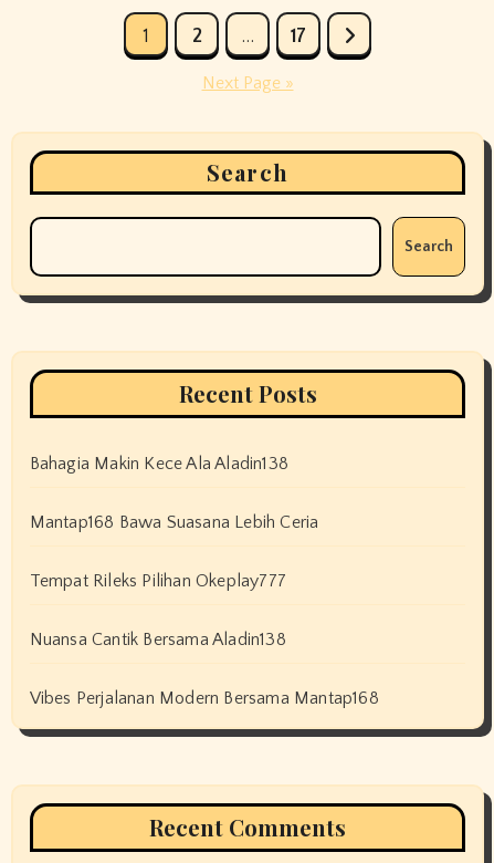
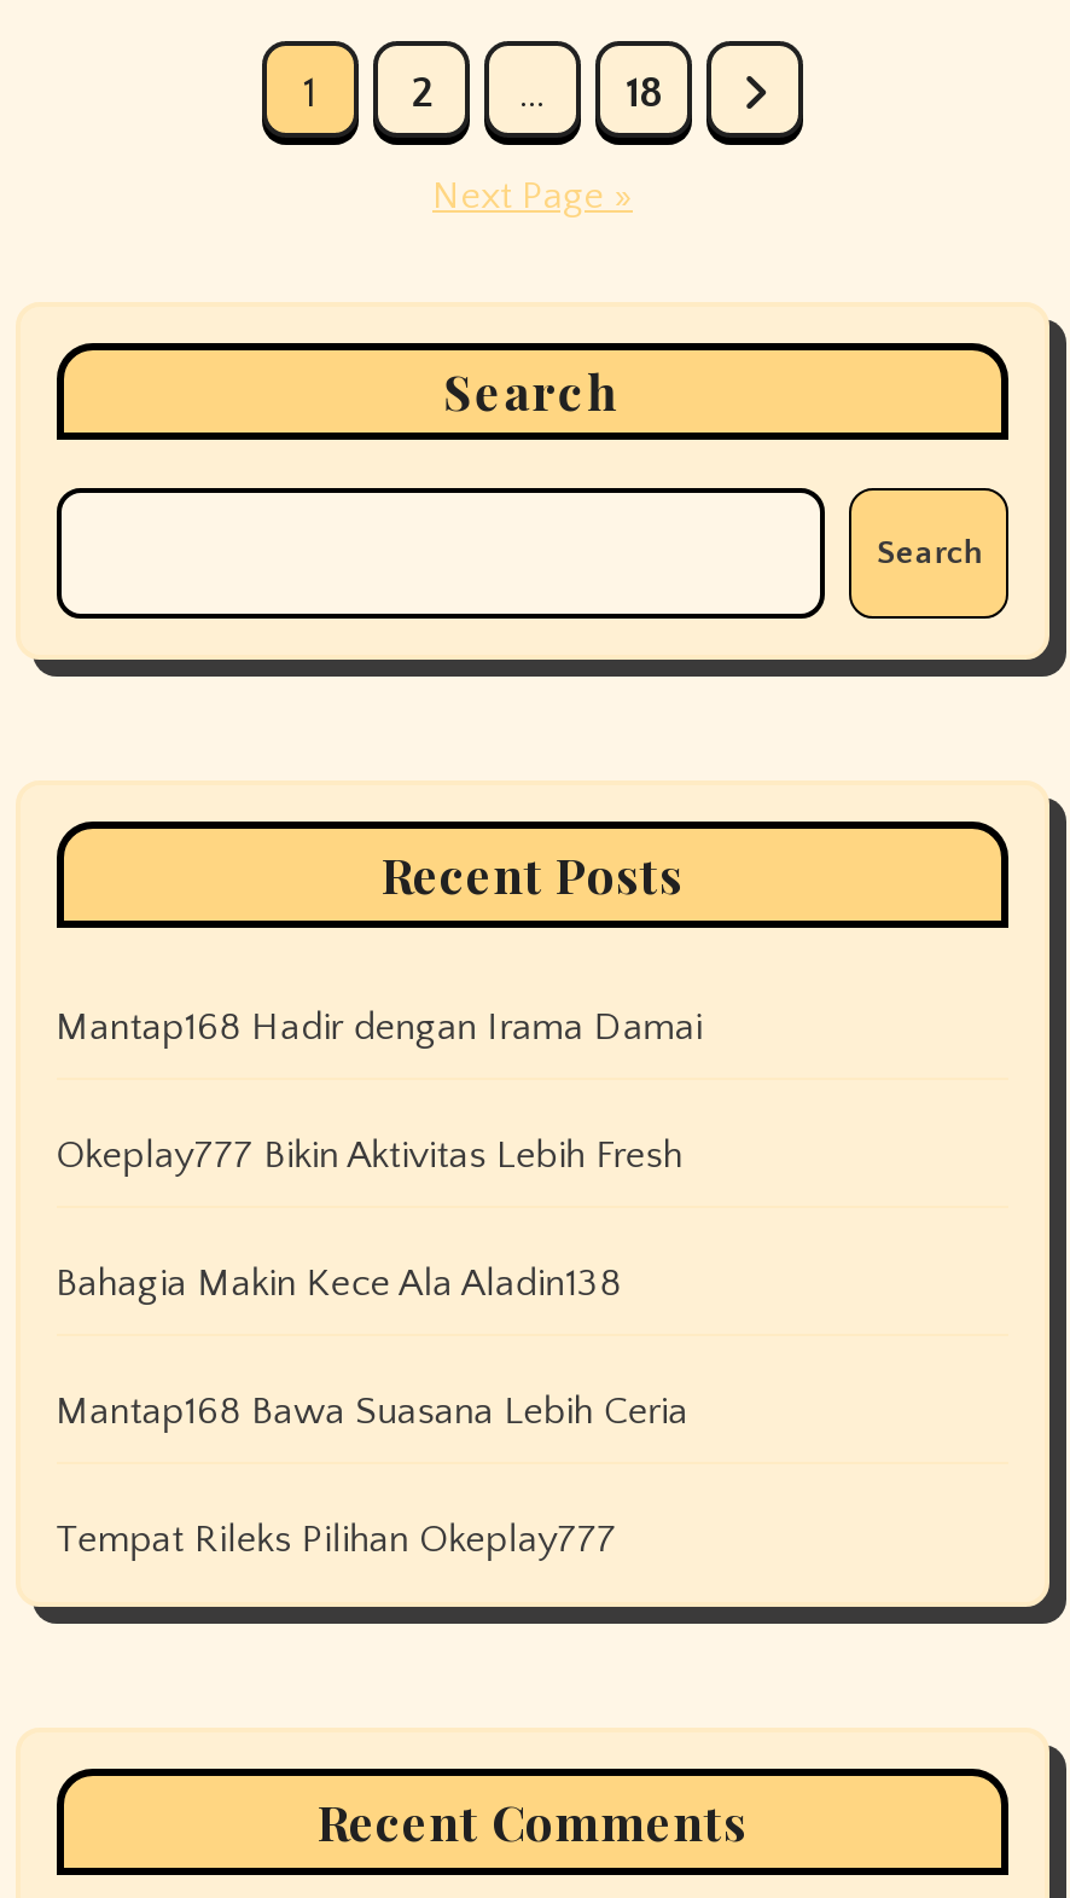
[291,26,306,48] 17 -> [625,71,662,119] 18
none -> [56,1006,703,1177] Mantap168 Hadir dengan Irama Damai | Okeplay777 Bikin Aktivitas Lebih Fresh
moved [29,454,319,591] -> [56,1262,688,1561]: Bahagia Makin Kece Ala Aladin138 | Mantap168 Bawa Suasana Lebih Ceria | Tempat Rileks Pilihan Okeplay777
[29,630,379,708] Nuansa Cantik Bersama Aladin138 | Vibes Perjalanan Modern Bersama Mantap168 -> none

